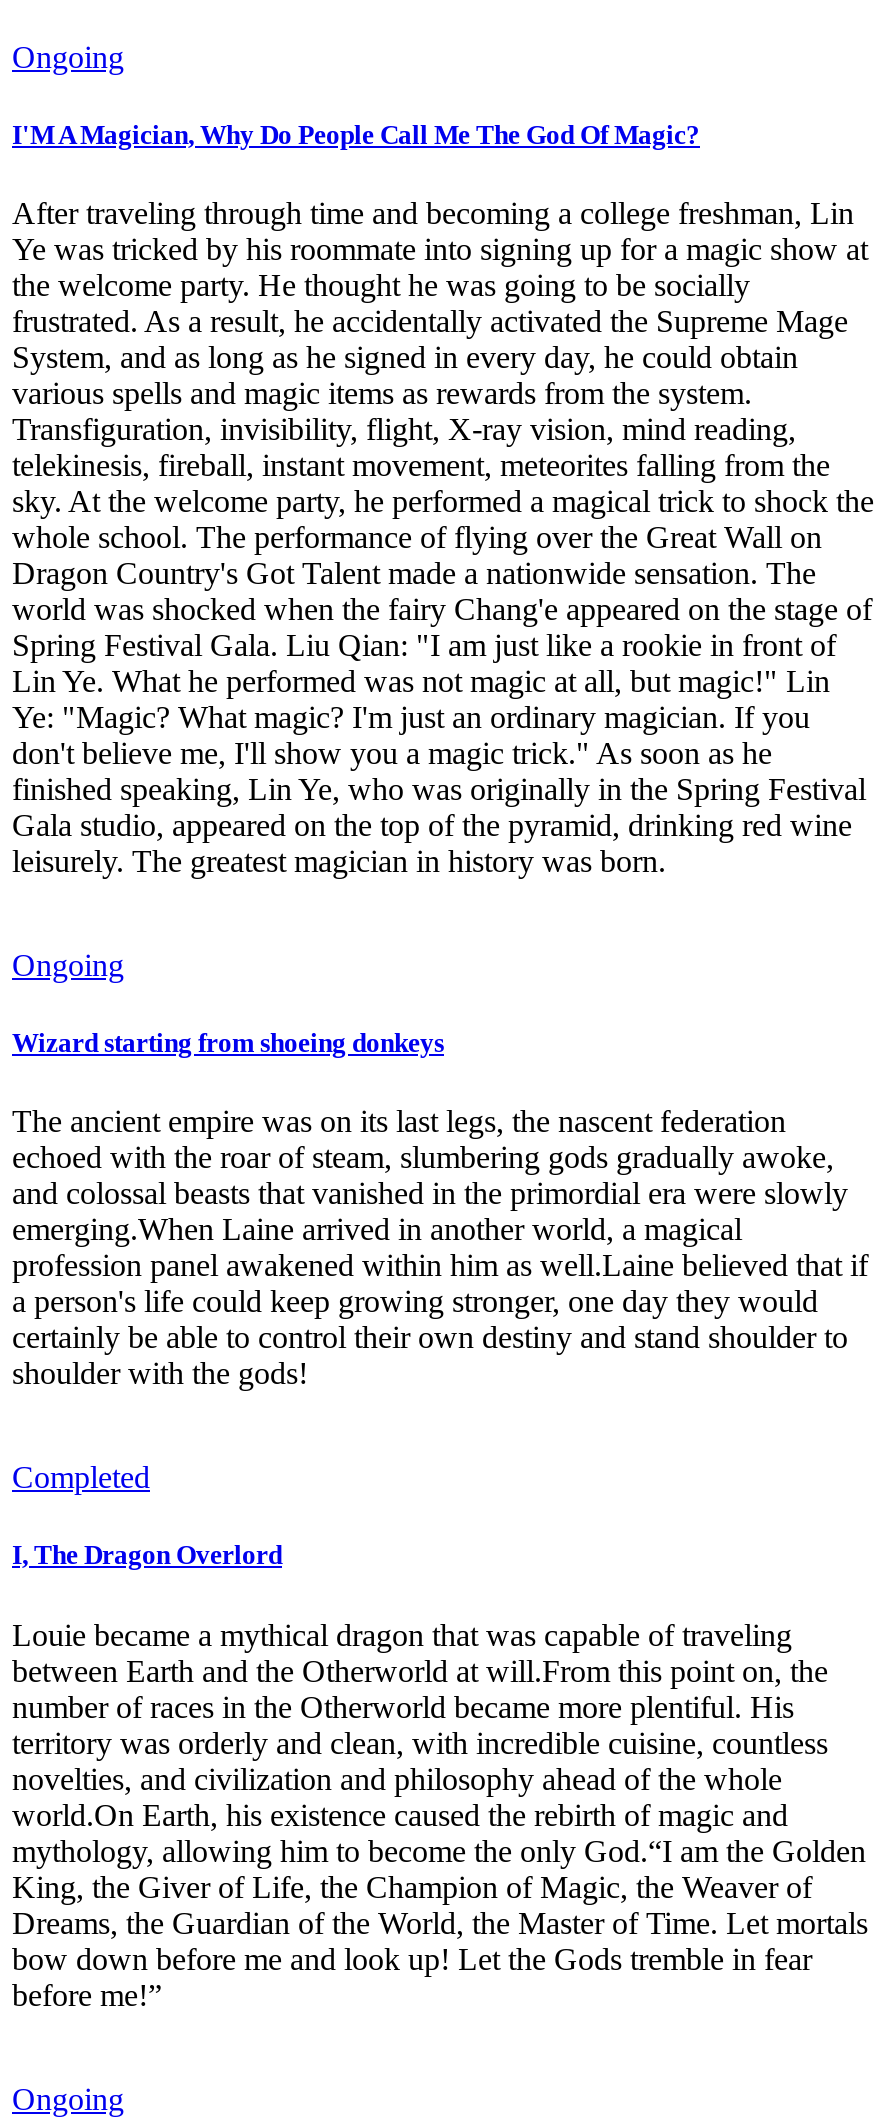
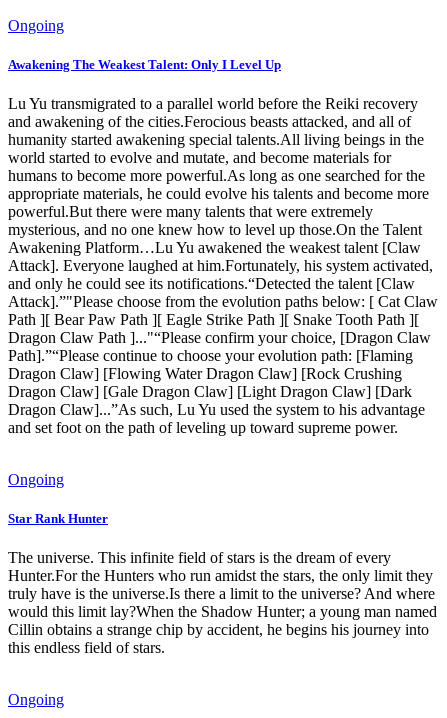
[12,119,700,149] I'M A Magician, Why Do People Call Me The God Of Magic? -> [8,57,281,72] Awakening The Weakest Talent: Only I Level Up
[12,196,874,878] After traveling through time and becoming a college freshman, Lin | Ye was tricked by his roommate into signing up for a magic show at | the welcome party. He thought he was going to be socially | frustrated. As a result, he accidentally activated the Supreme Mage | System, and as long as he signed in every day, he could obtain | various spells and magic items as rewards from the system. | Transfiguration, invisibility, flight, X-ray vision, mind reading, | telekinesis, fireball, instant movement, meteorites falling from the | sky. At the welcome party, he performed a magical trick to shock the | whole school. The performance of flying over the Great Wall on | Dragon Country's Got Talent made a nationwide sensation. The | world was shocked when the fairy Chang'e appeared on the stage of | Spring Festival Gala. Liu Qian: "I am just like a rookie in front of | Lin Ye. What he performed was not magic at all, but magic!" Lin | Ye: "Magic? What magic? I'm just an ordinary magician. If you | don't believe me, I'll show you a magic trick." As soon as he | finished speaking, Lin Ye, who was originally in the Spring Festival | Gala studio, appeared on the top of the pyramid, drinking red wine | leisurely. The greatest magician in history was born. -> [8,95,438,436] Lu Yu transmigrated to a parallel world before the Reiki recovery | and awakening of the cities.Ferocious beasts attacked, and all of | humanity started awakening special talents.All living beings in the | world started to evolve and mutate, and become materials for | humans to become more powerful.As long as one searched for the | appropriate materials, he could evolve his talents and become more | powerful.But there were many talents that were extremely | mysterious, and no one knew how to level up those.On the Talent | Awakening Platform…Lu Yu awakened the weakest talent [Claw | Attack]. Everyone laughed at him.Fortunately, his system activated, | and only he could see its notifications.“Detected the talent [Claw | Attack].”"Please choose from the evolution paths below: [ Cat Claw | Path ][ Bear Paw Path ][ Eagle Strike Path ][ Snake Tooth Path ][ | Dragon Claw Path ]..."“Please confirm your choice, [Dragon Claw | Path].”“Please continue to choose your evolution path: [Flaming | Dragon Claw] [Flowing Water Dragon Claw] [Rock Crushing | Dragon Claw] [Gale Dragon Claw] [Light Dragon Claw] [Dark | Dragon Claw]...”As such, Lu Yu used the system to his advantage | and set foot on the path of leveling up toward supreme power.
[12,1028,868,2011] Wizard starting from shoeing donkeys | The ancient empire was on its last legs, the nascent federation | echoed with the roar of steam, slumbering gods gradually awoke, | and colossal beasts that vanished in the primordial era were slowly | emerging.When Laine arrived in another world, a magical | profession panel awakened within him as well.Laine believed that if | a person's life could keep growing stronger, one day they would | certainly be able to control their own destiny and stand shoulder to | shoulder with the gods! | Completed | I, The Dragon Overlord | Louie became a mythical dragon that was capable of traveling | between Earth and the Otherworld at will.From this point on, the | number of races in the Otherworld became more plentiful. His | territory was orderly and clean, with incredible cuisine, countless | novelties, and civilization and philosophy ahead of the whole | world.On Earth, his existence caused the rebirth of magic and | mythology, allowing him to become the only God.“I am the Golden | King, the Giver of Life, the Champion of Magic, the Weaver of | Dreams, the Guardian of the World, the Master of Time. Let mortals | bow down before me and look up! Let the Gods tremble in fear | before me!” -> [8,511,437,656] Star Rank Hunter | The universe. This infinite field of stars is the dream of every | Hunter.For the Hunters who run amidst the stars, the only limit they | truly have is the universe.Is there a limit to the universe? And where | would this limit lay?When the Shadow Hunter; a young man named | Cillin obtains a strange chip by accident, he begins his journey into | this endless field of stars.

